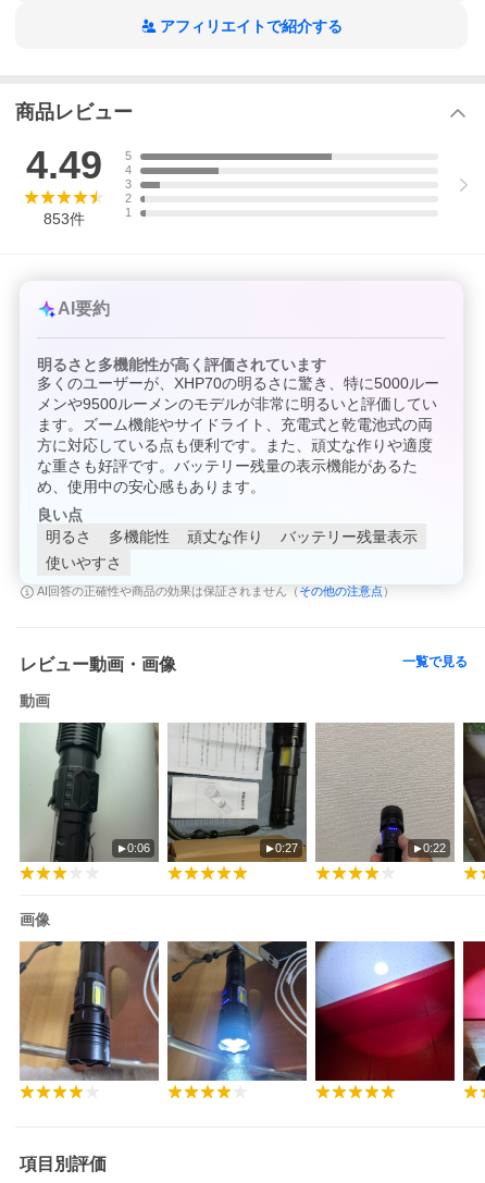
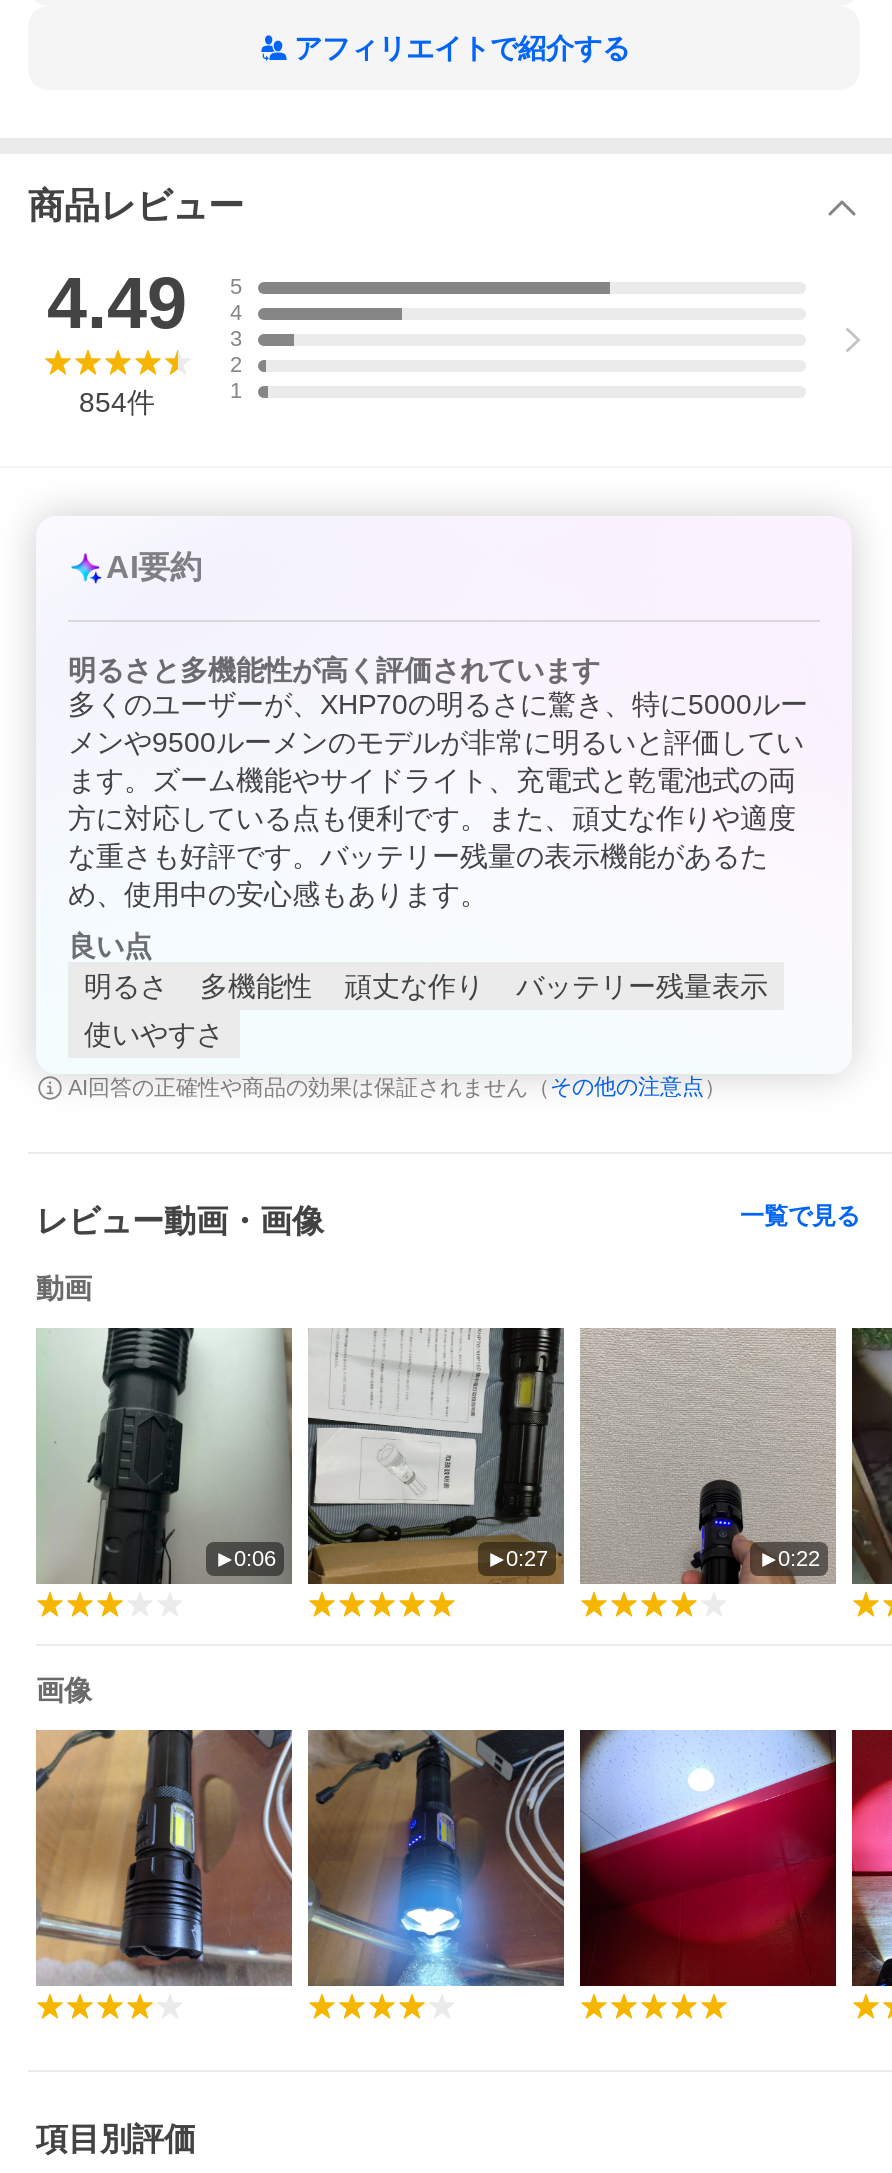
[43,210,84,228] 853件 -> [79,387,155,419] 854件

